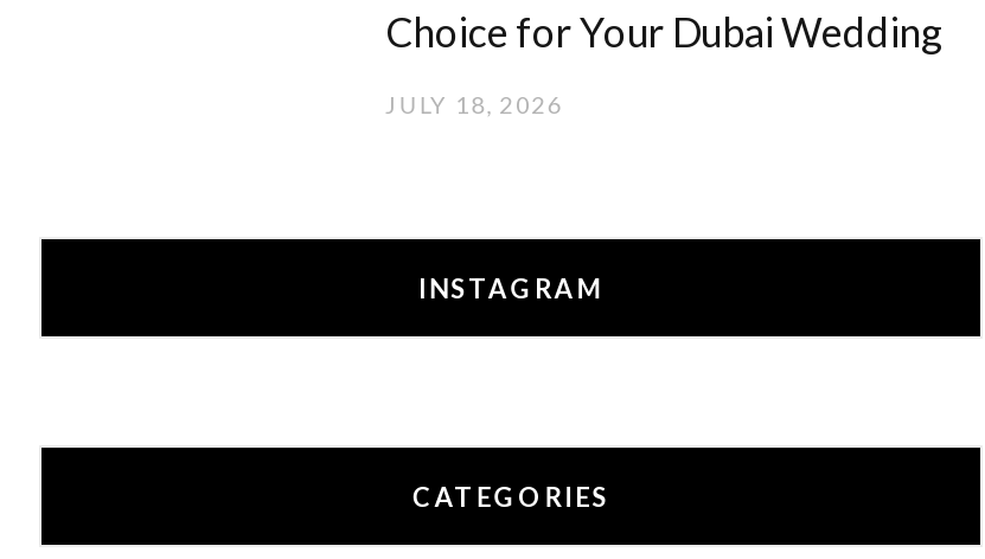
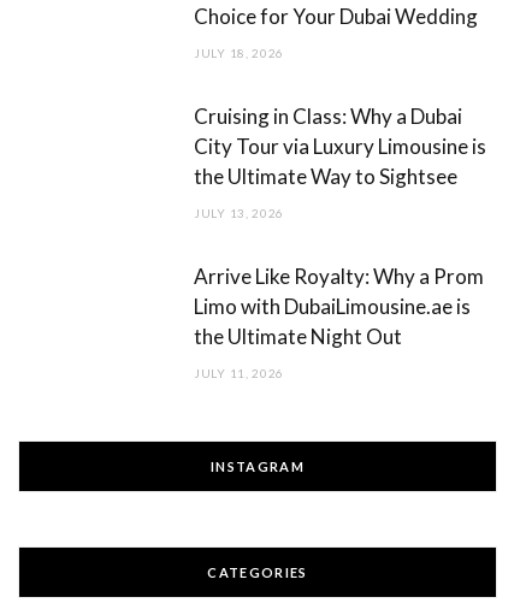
none -> [194,104,486,381] Cruising in Class: Why a Dubai | City Tour via Luxury Limousine is | the Ultimate Way to Sightsee | JULY 13, 2026 | Arrive Like Royalty: Why a Prom | Limo with DubaiLimousine.ae is | the Ultimate Night Out | JULY 11, 2026

